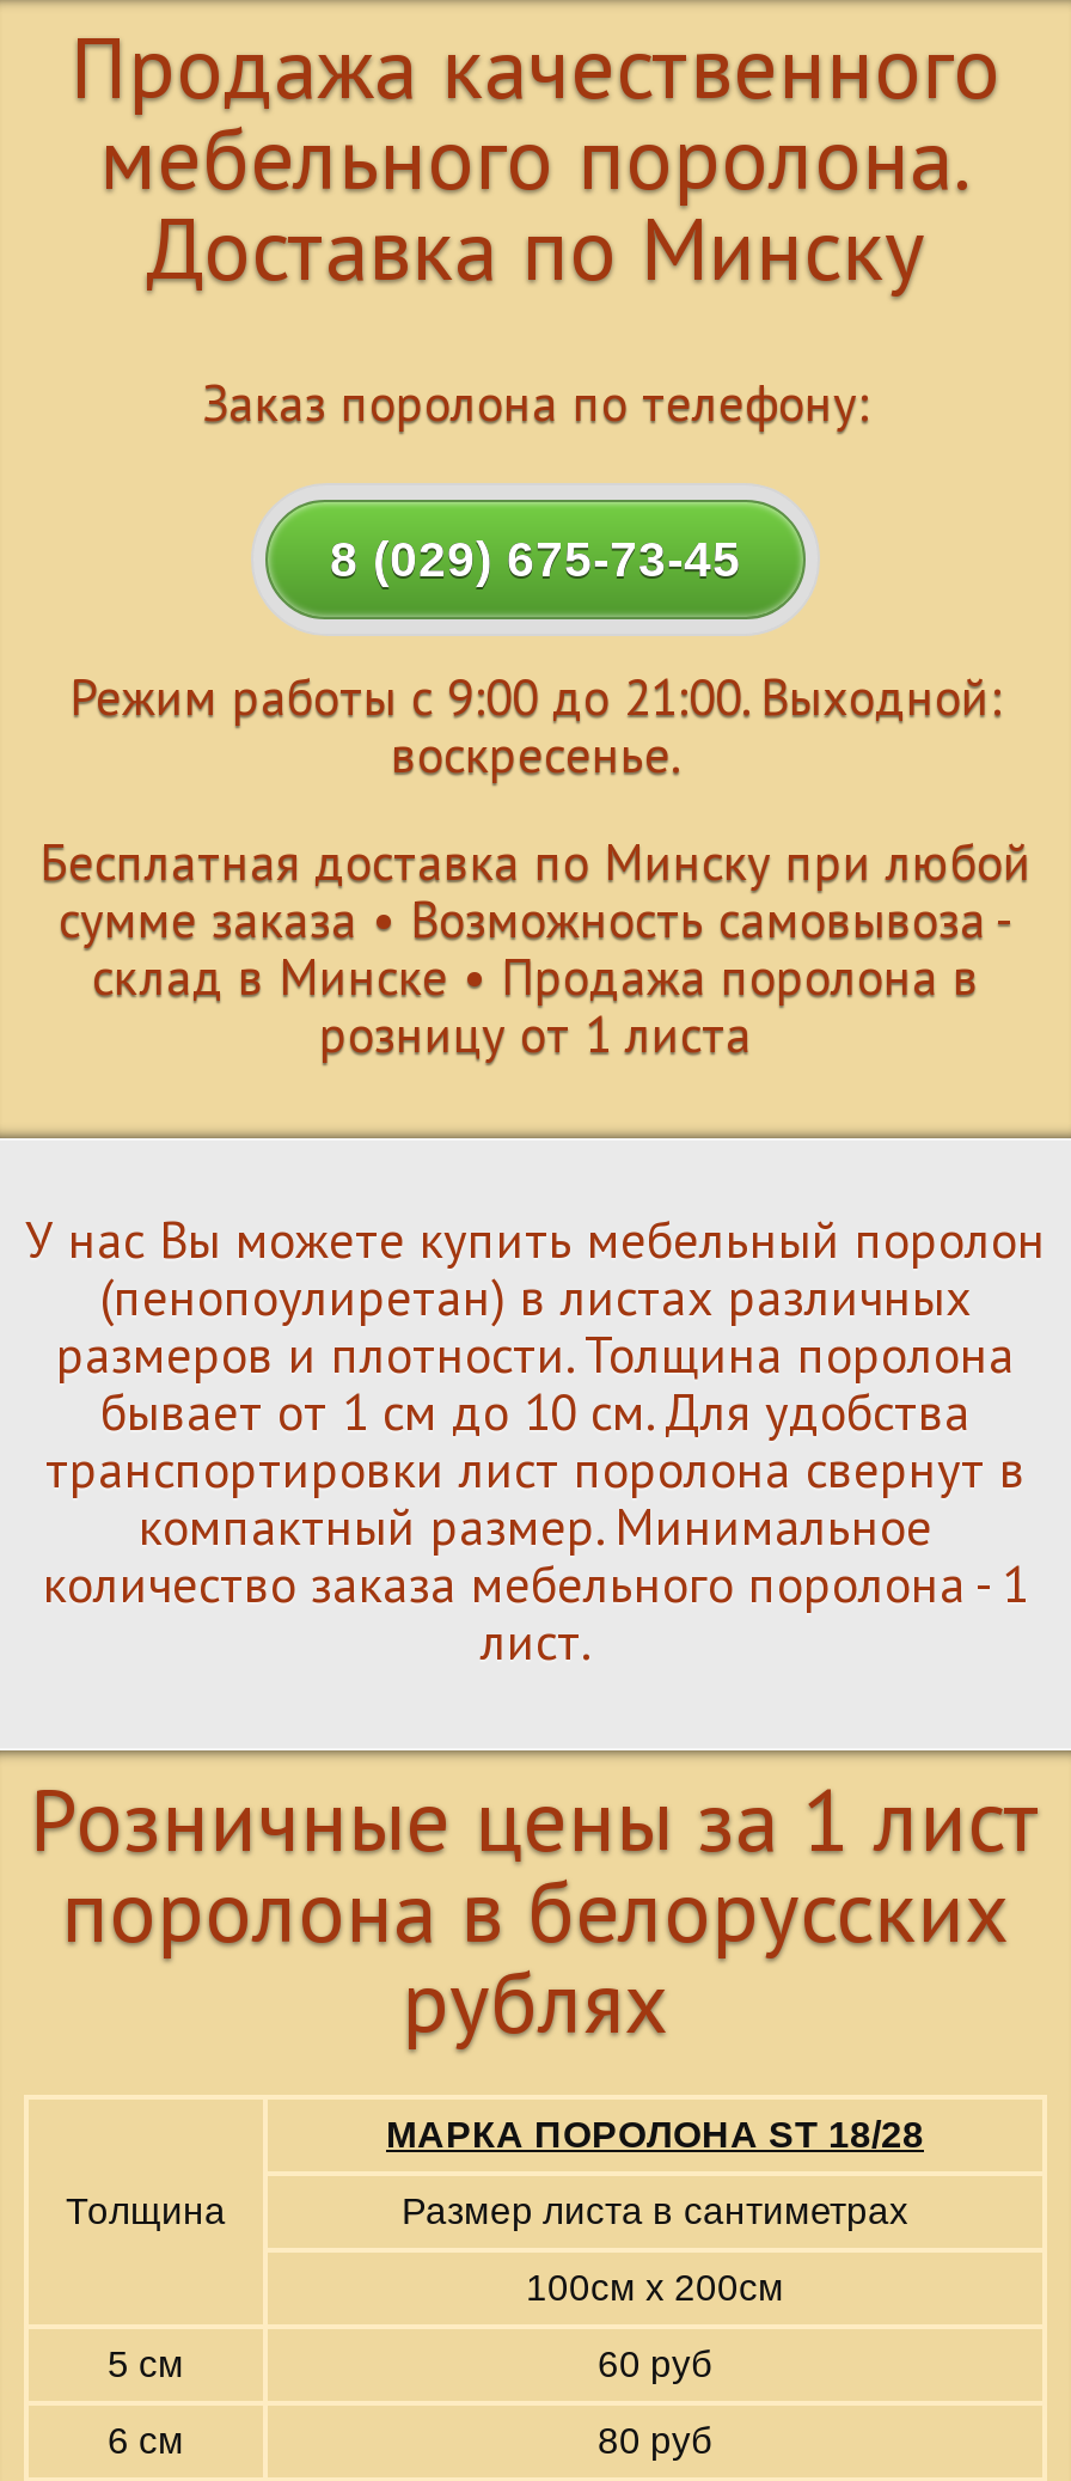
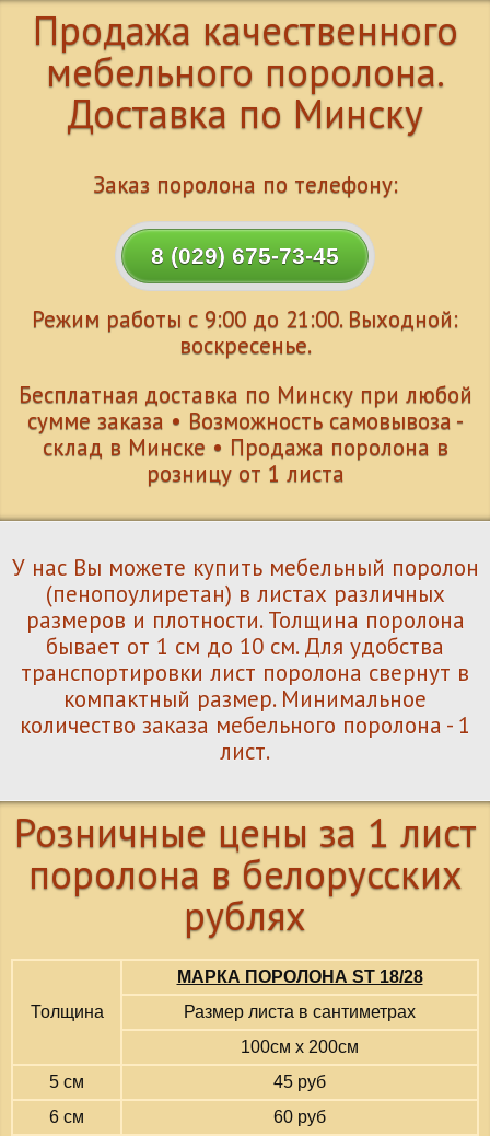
[598,2343,712,2384] 60 руб -> [273,1072,326,1091] 45 руб
[598,2420,712,2460] 80 руб -> [273,1107,326,1126] 60 руб

